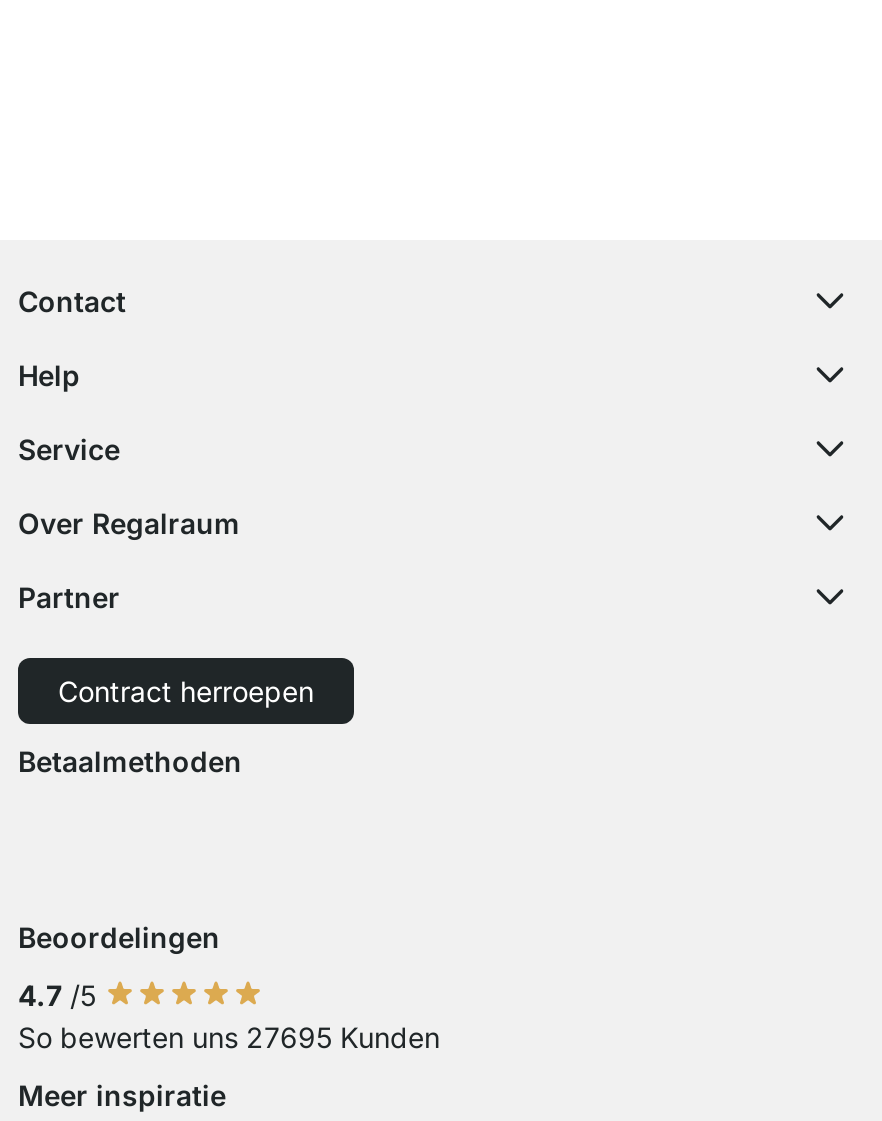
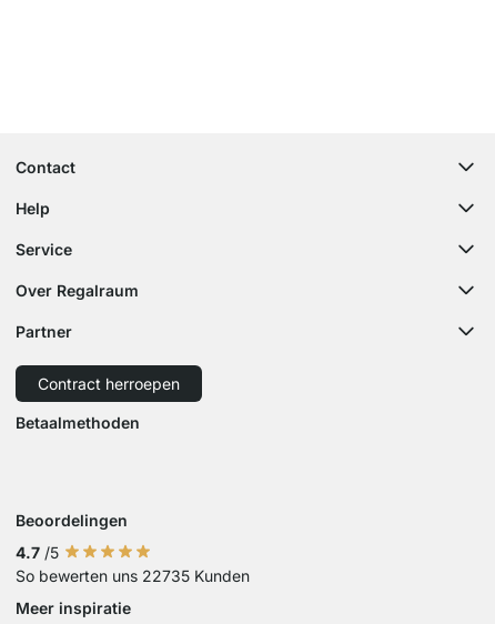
[18,1020,440,1054] So bewerten uns 27695 Kunden -> [16,566,250,585] So bewerten uns 22735 Kunden

